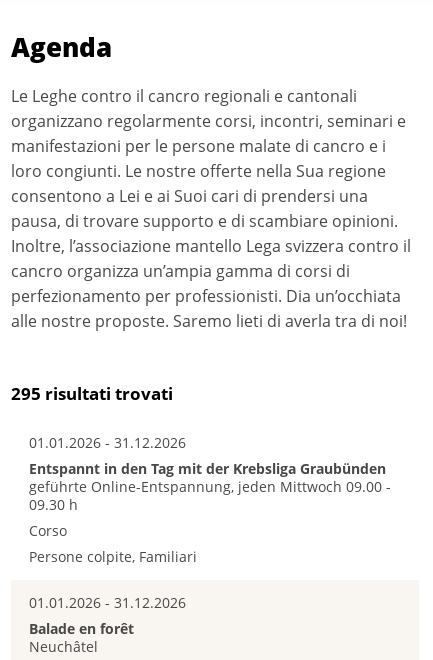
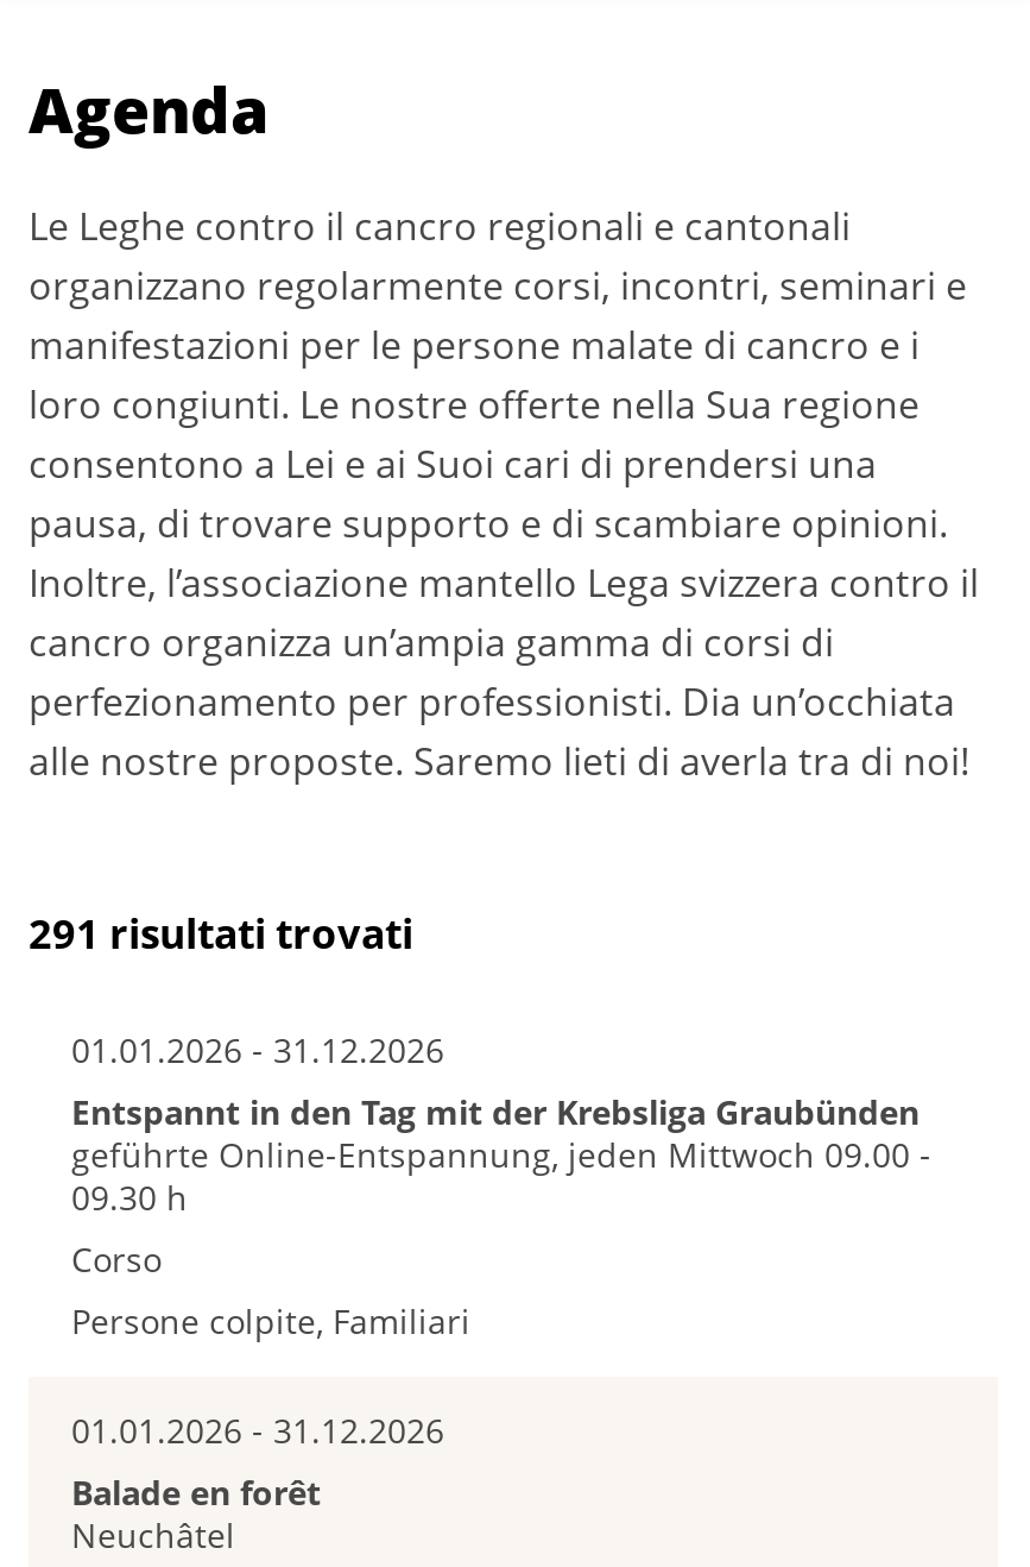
[11,382,173,405] 295 risultati trovati -> [29,905,413,960] 291 risultati trovati

